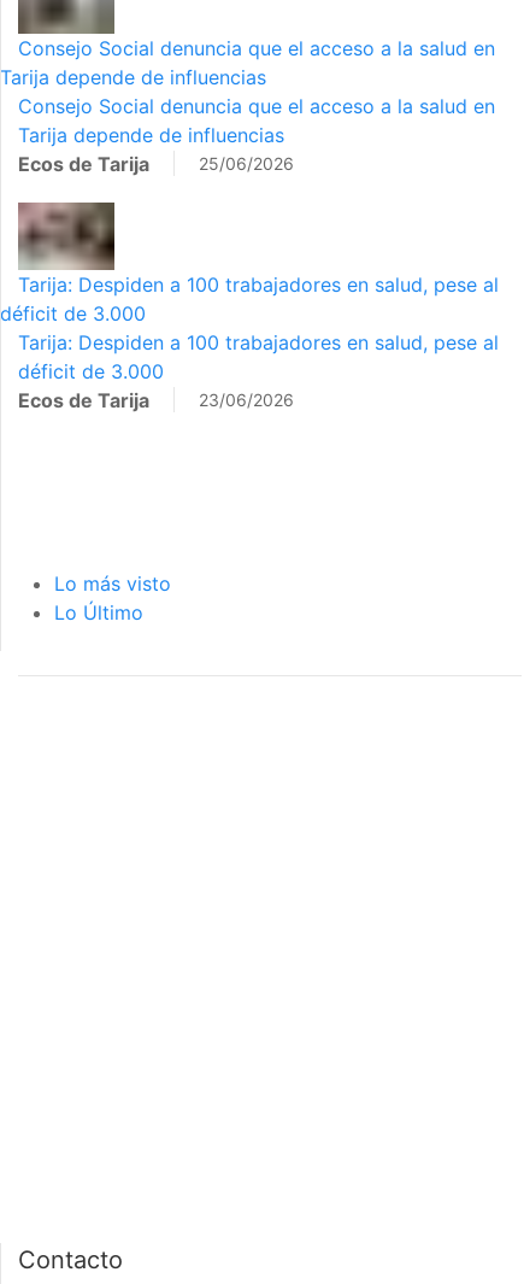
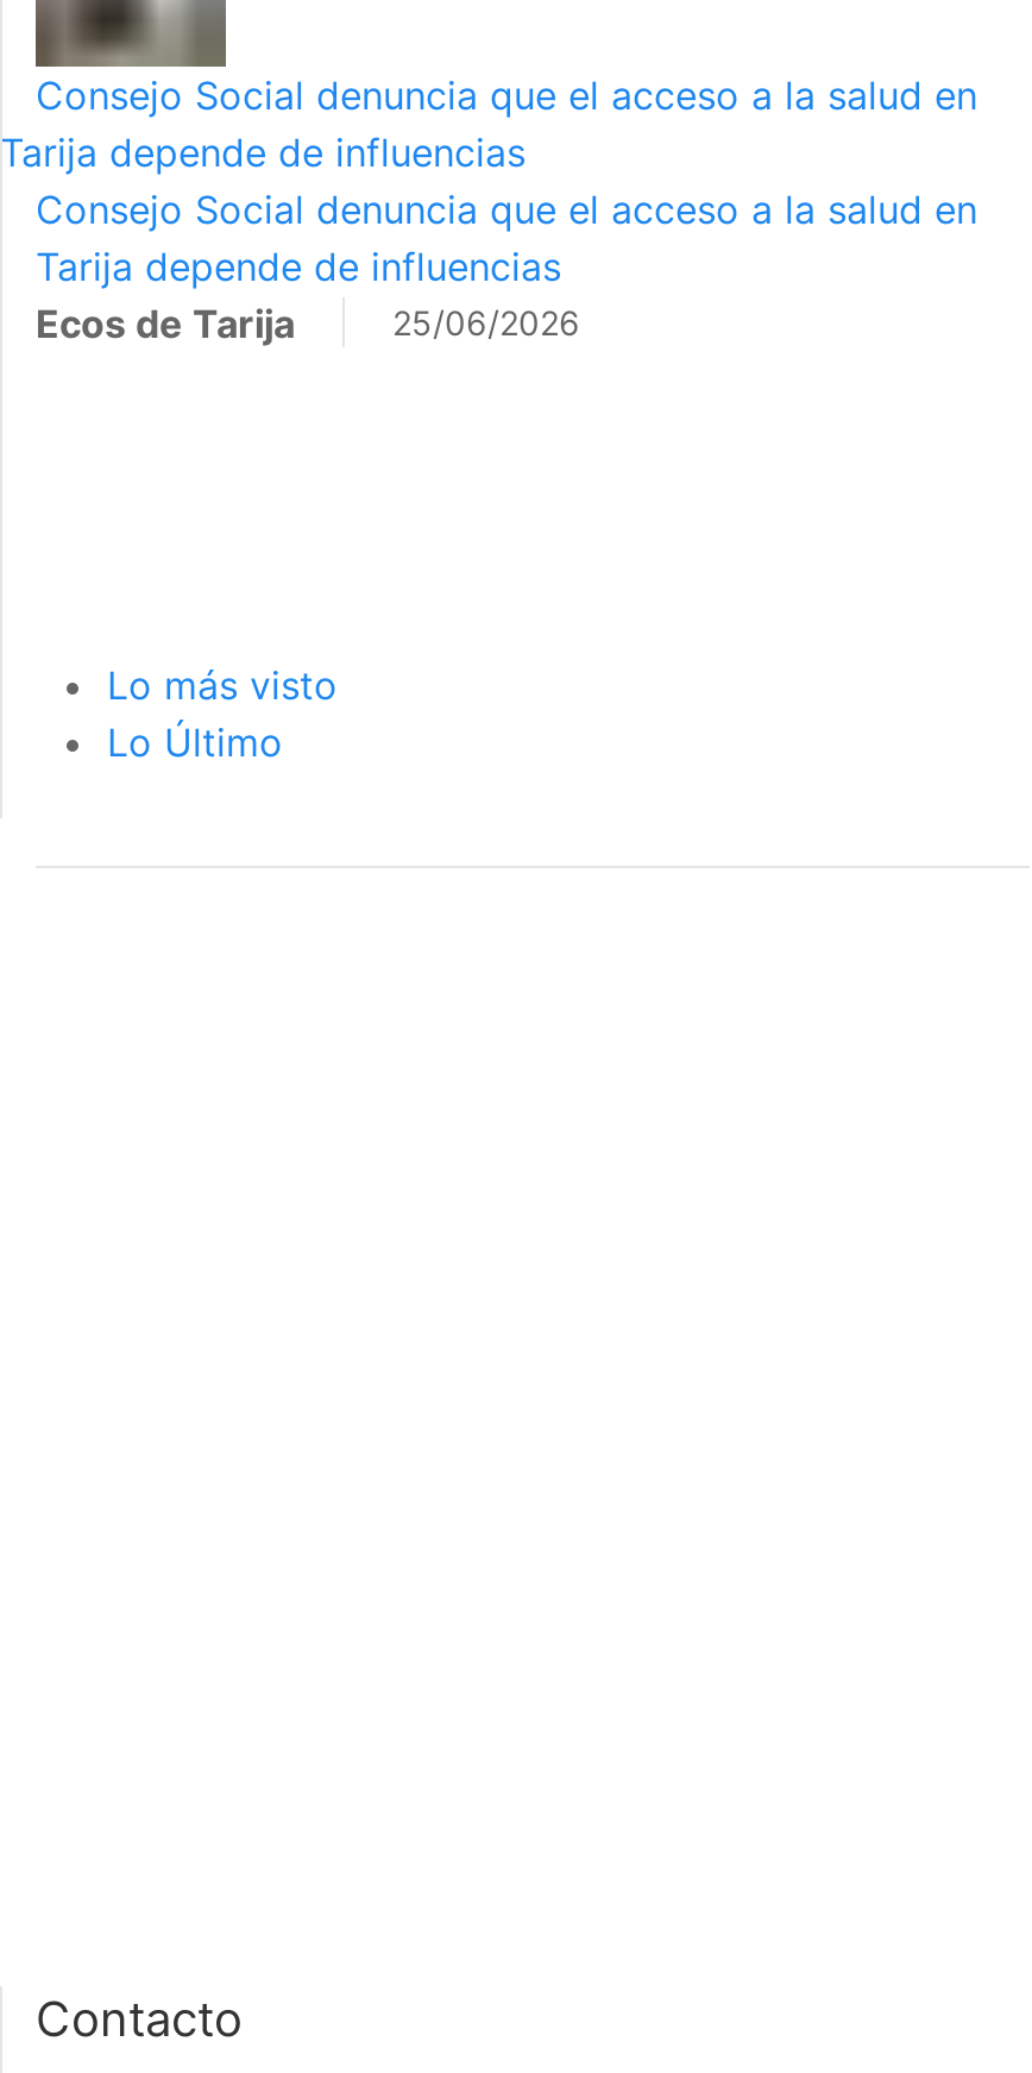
[0,201,499,412] [image] | Tarija: Despiden a 100 trabajadores en salud, pese al | déficit de 3.000 | Tarija: Despiden a 100 trabajadores en salud, pese al | déficit de 3.000 | Ecos de Tarija | 23/06/2026 -> none

